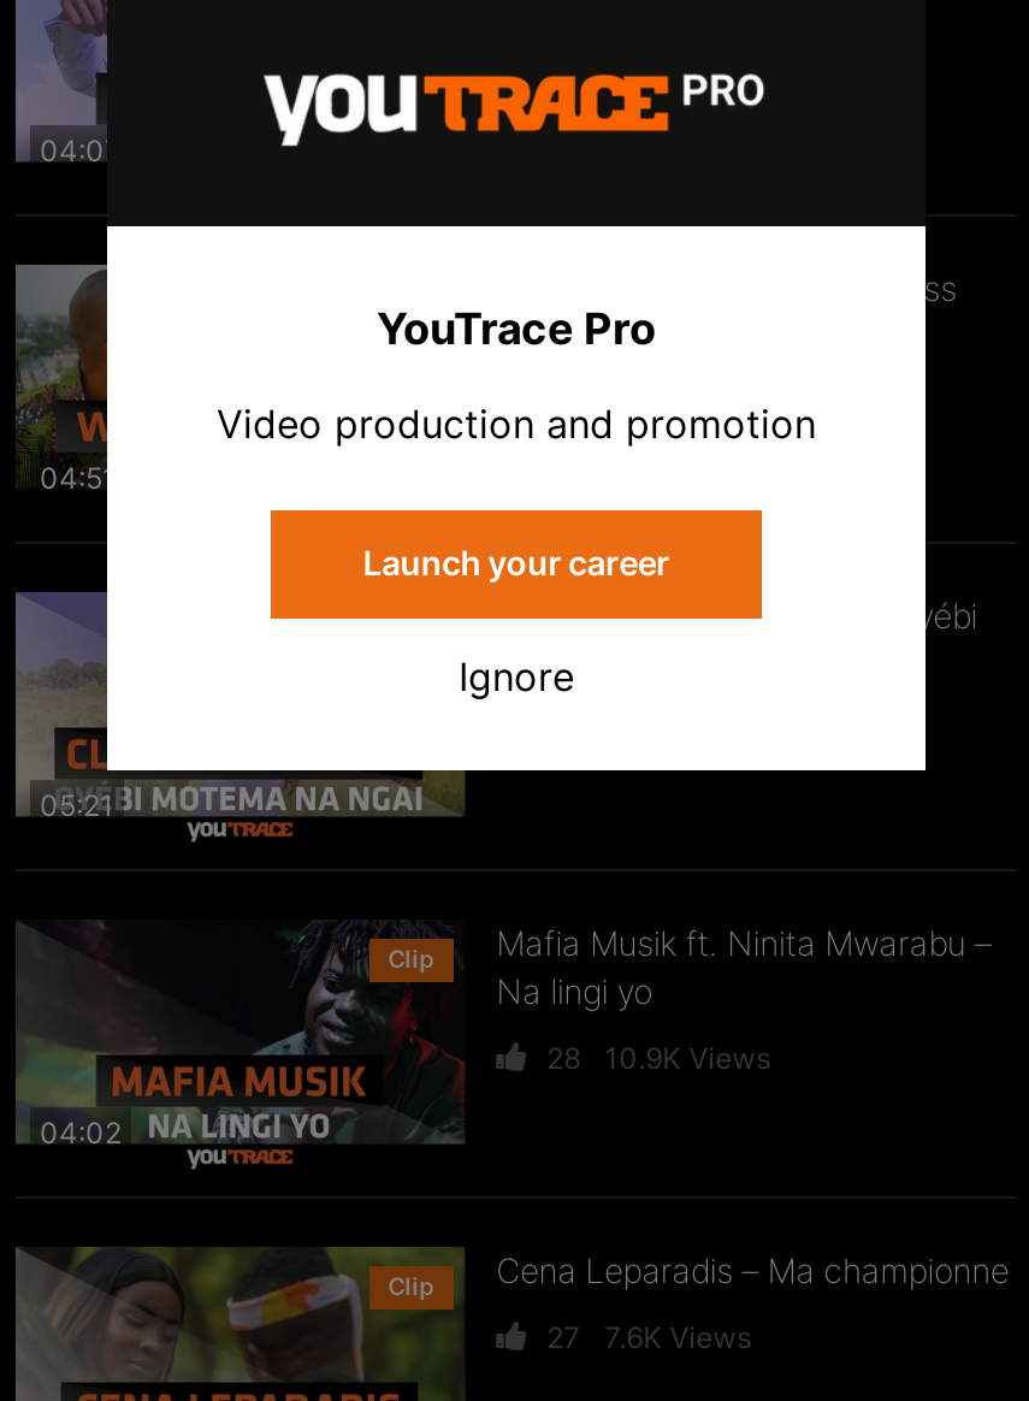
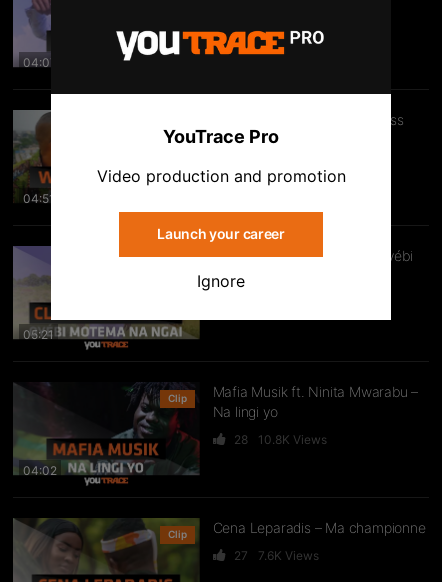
[547,1039,771,1076] 28 10.9K Views -> [234,432,327,447] 28 10.8K Views

